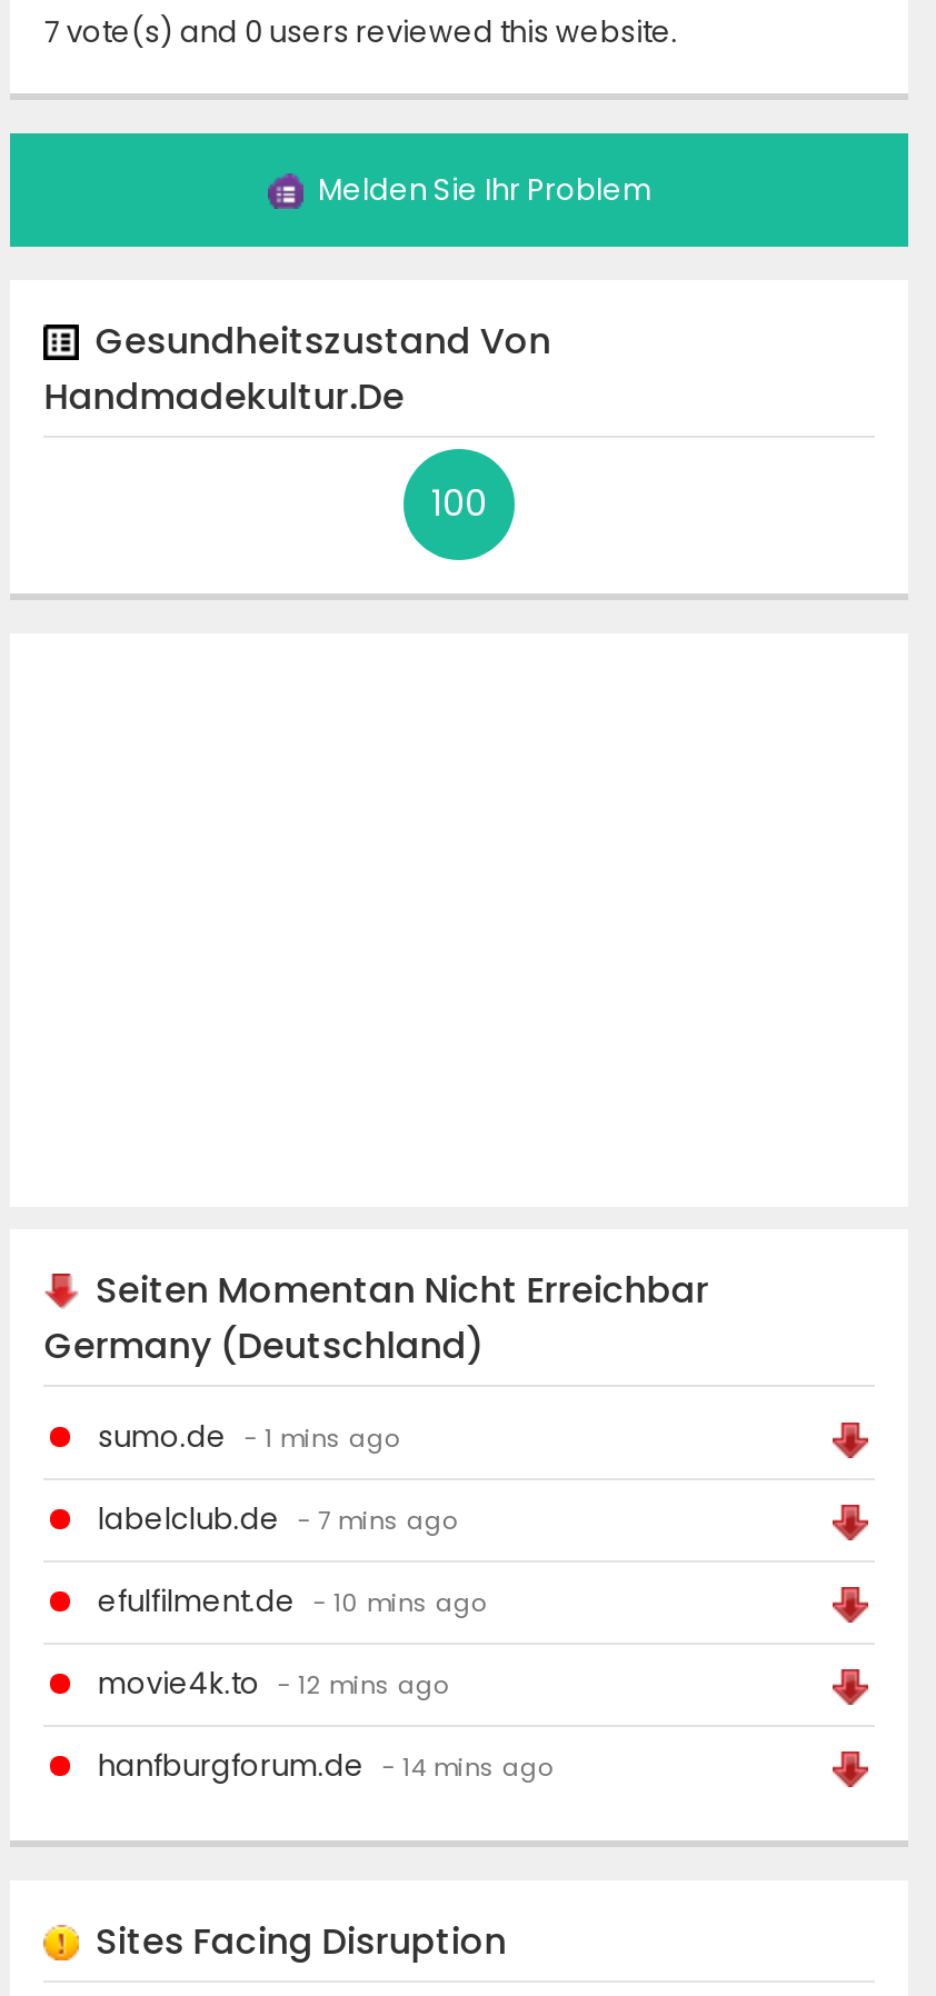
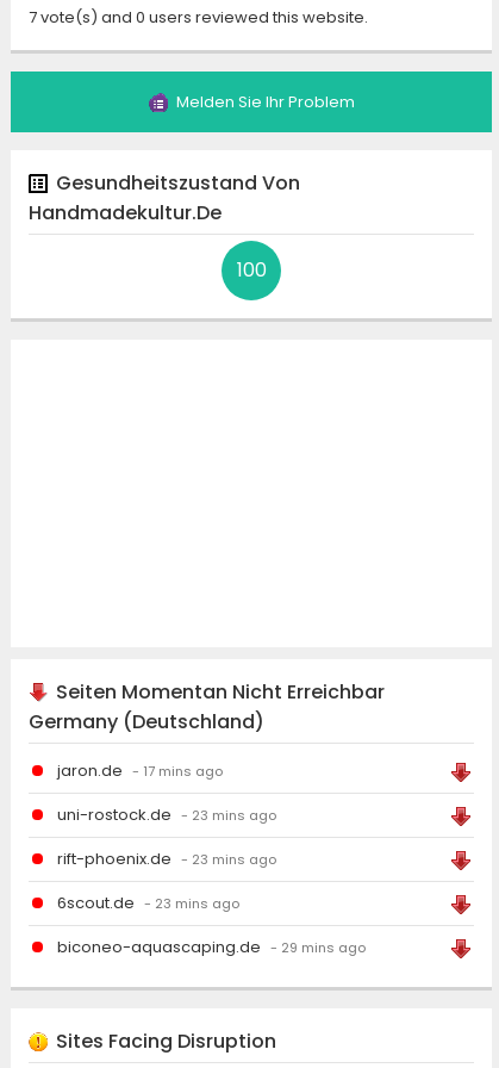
[98,1415,400,1457] sumo.de - 1 mins ago -> [58,759,223,781] jaron.de - 17 mins ago
[98,1497,458,1539] labelclub.de - 7 mins ago -> [58,803,277,826] uni-rostock.de - 23 mins ago
[98,1579,487,1622] efulfilment.de - 10 mins ago -> [58,847,277,870] rift-phoenix.de - 23 mins ago
[98,1662,449,1704] movie4k.to - 12 mins ago -> [58,891,240,914] 6scout.de - 23 mins ago
[98,1744,553,1786] hanfburgforum.de - 14 mins ago -> [58,935,366,958] biconeo-aquascaping.de - 29 mins ago

